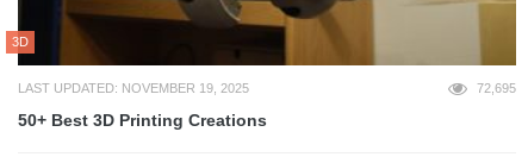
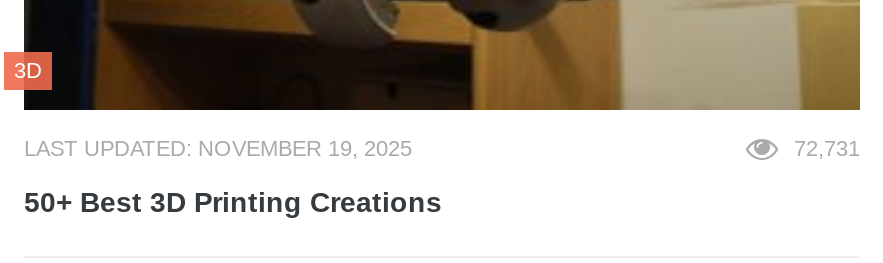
[473,81,516,95] 72,695 -> [788,136,860,160] 72,731

